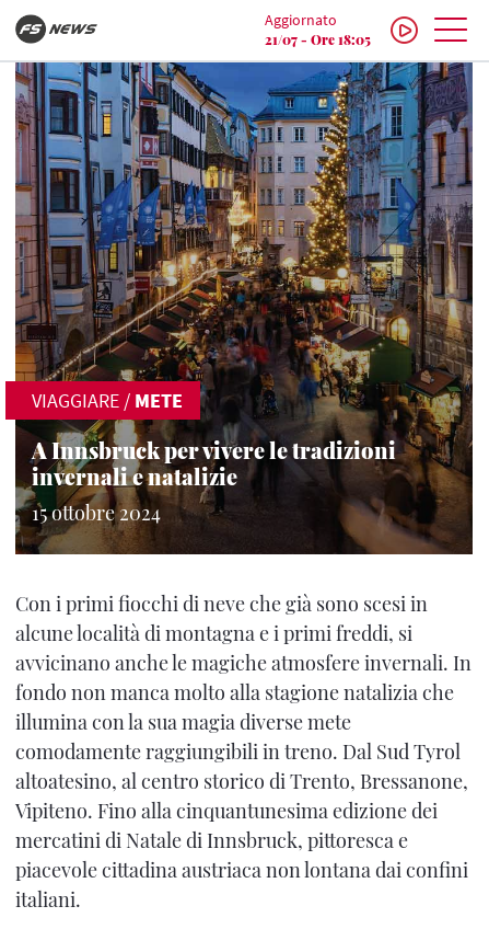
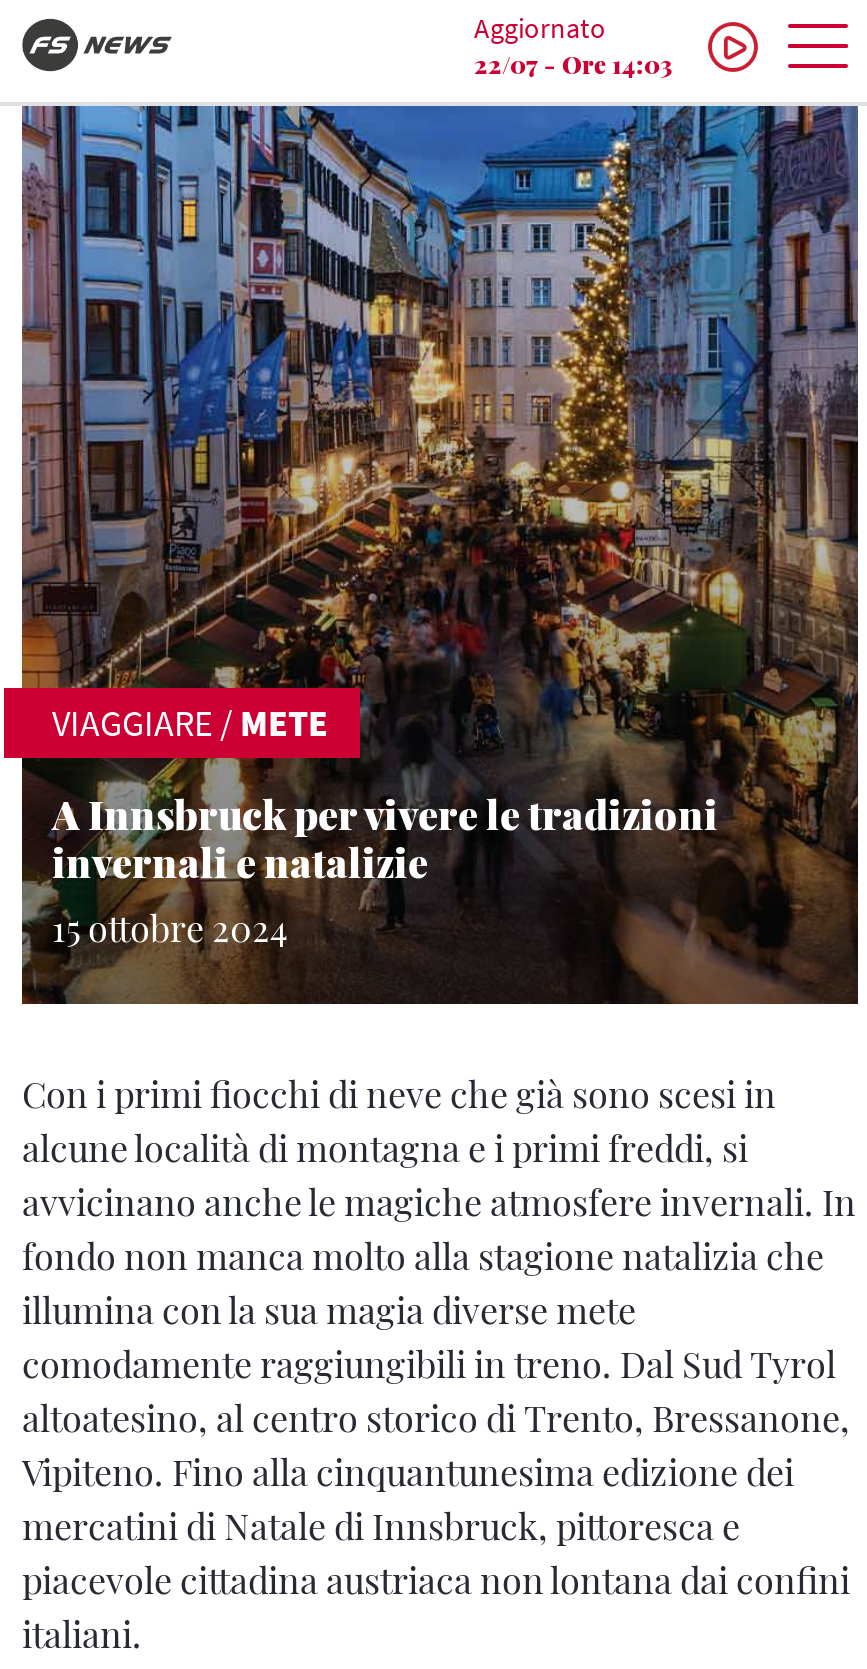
[265,30,371,48] 21/07 - Ore 18:05 -> [474,47,672,79] 22/07 - Ore 14:03

